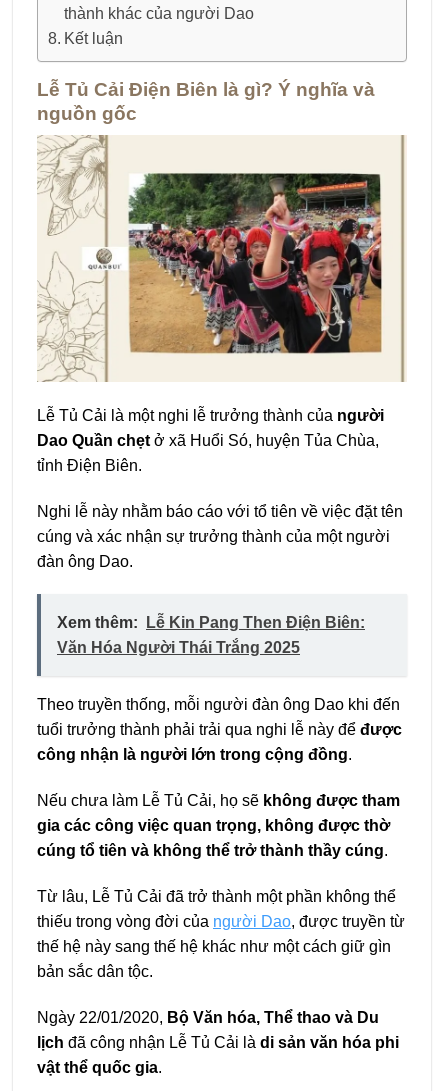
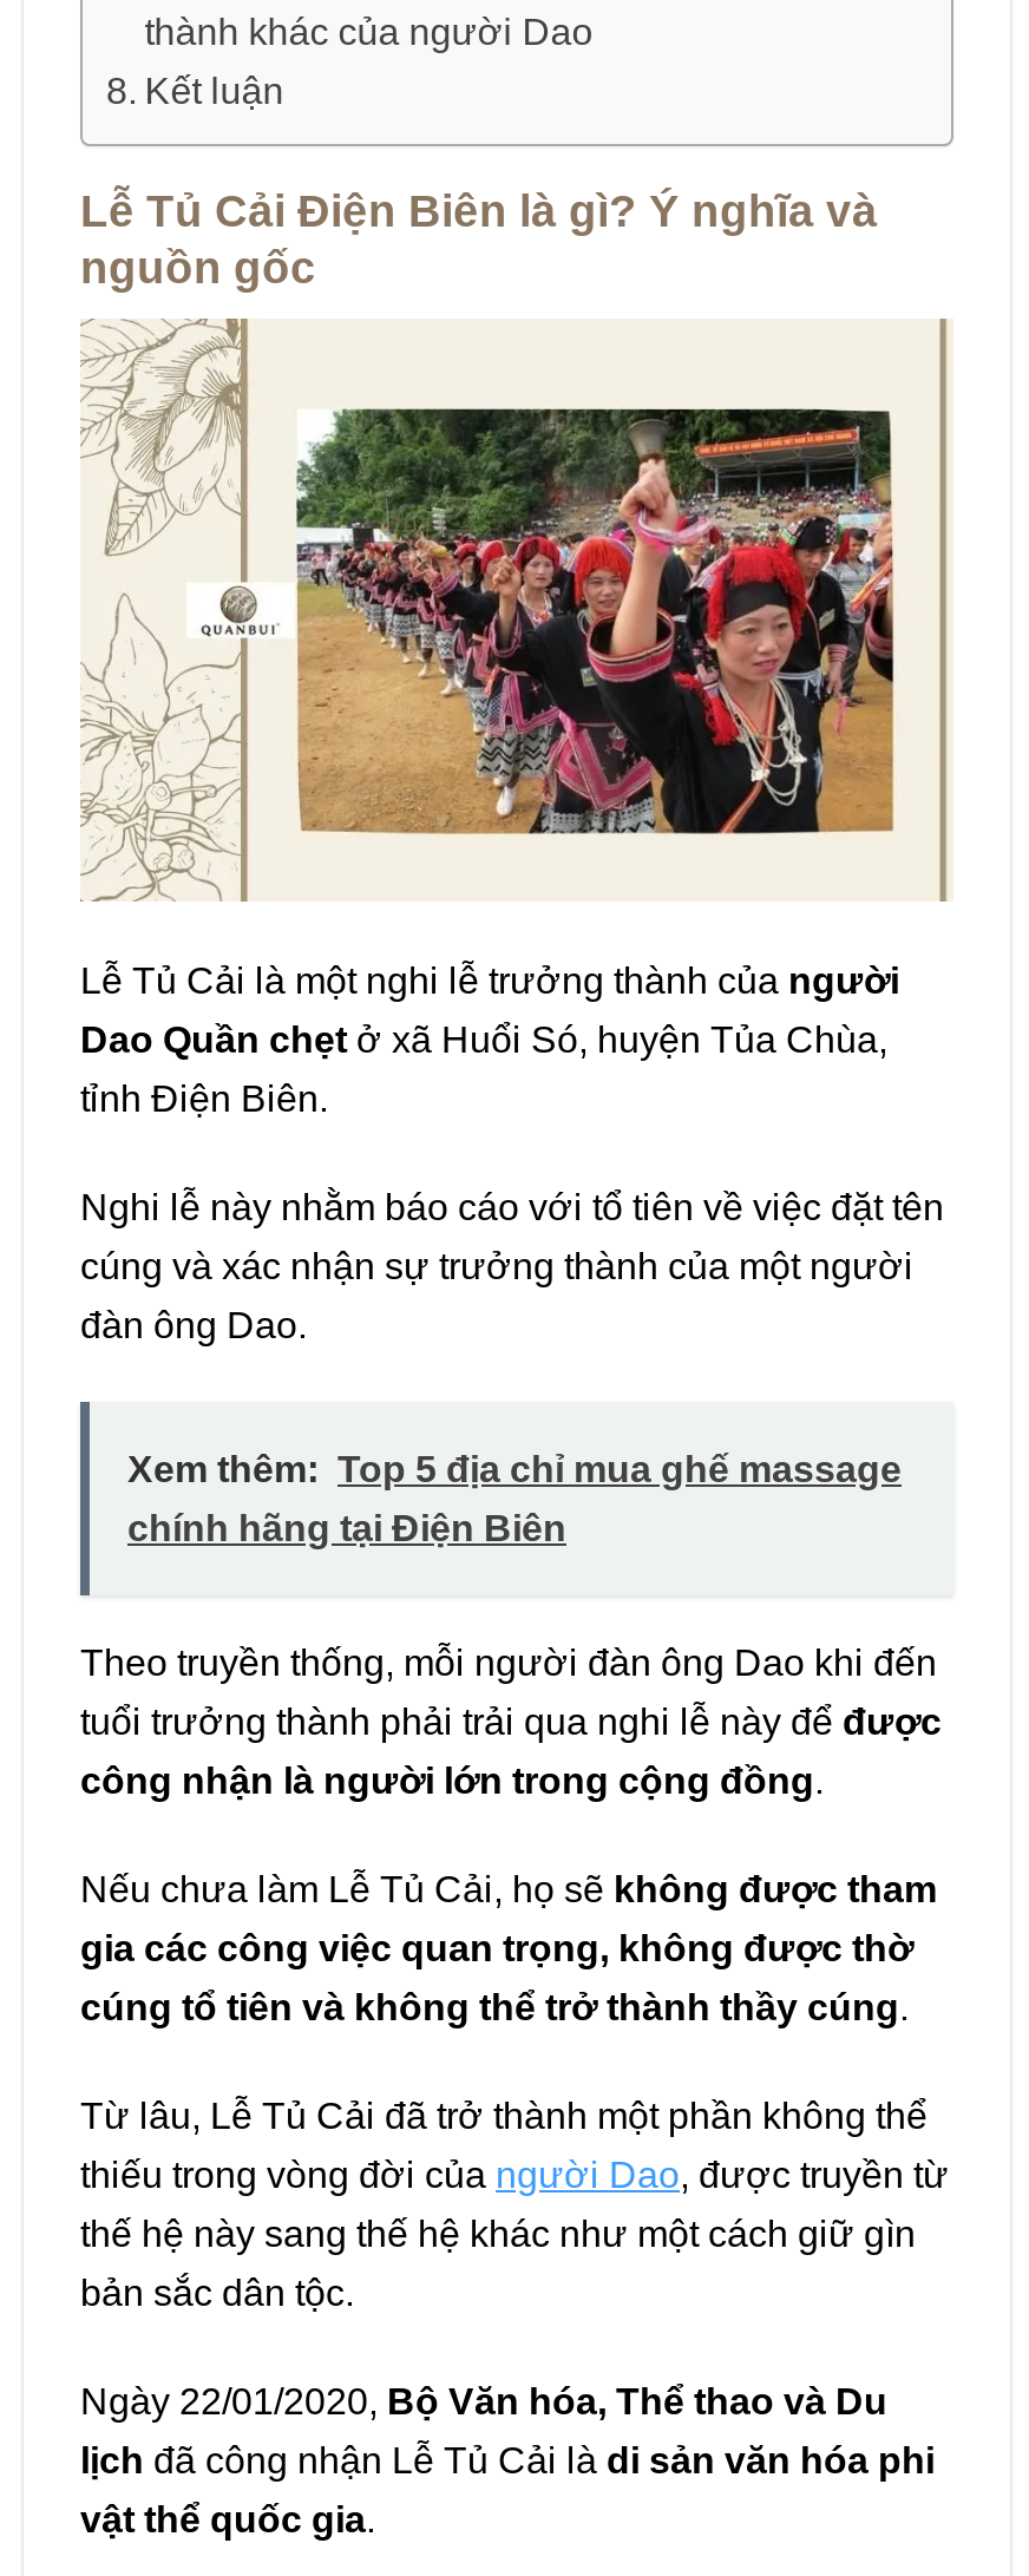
[57,614,365,631] Xem thêm: Lễ Kin Pang Then Điện Biên: -> [127,1450,902,1490] Xem thêm: Top 5 địa chỉ mua ghế massage
[57,639,300,656] Văn Hóa Người Thái Trắng 2025 -> [127,1509,566,1549] chính hãng tại Điện Biên

